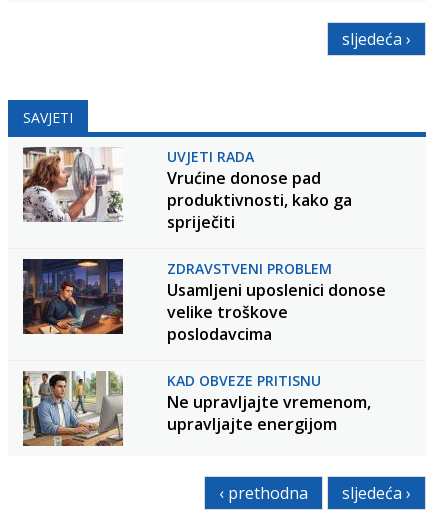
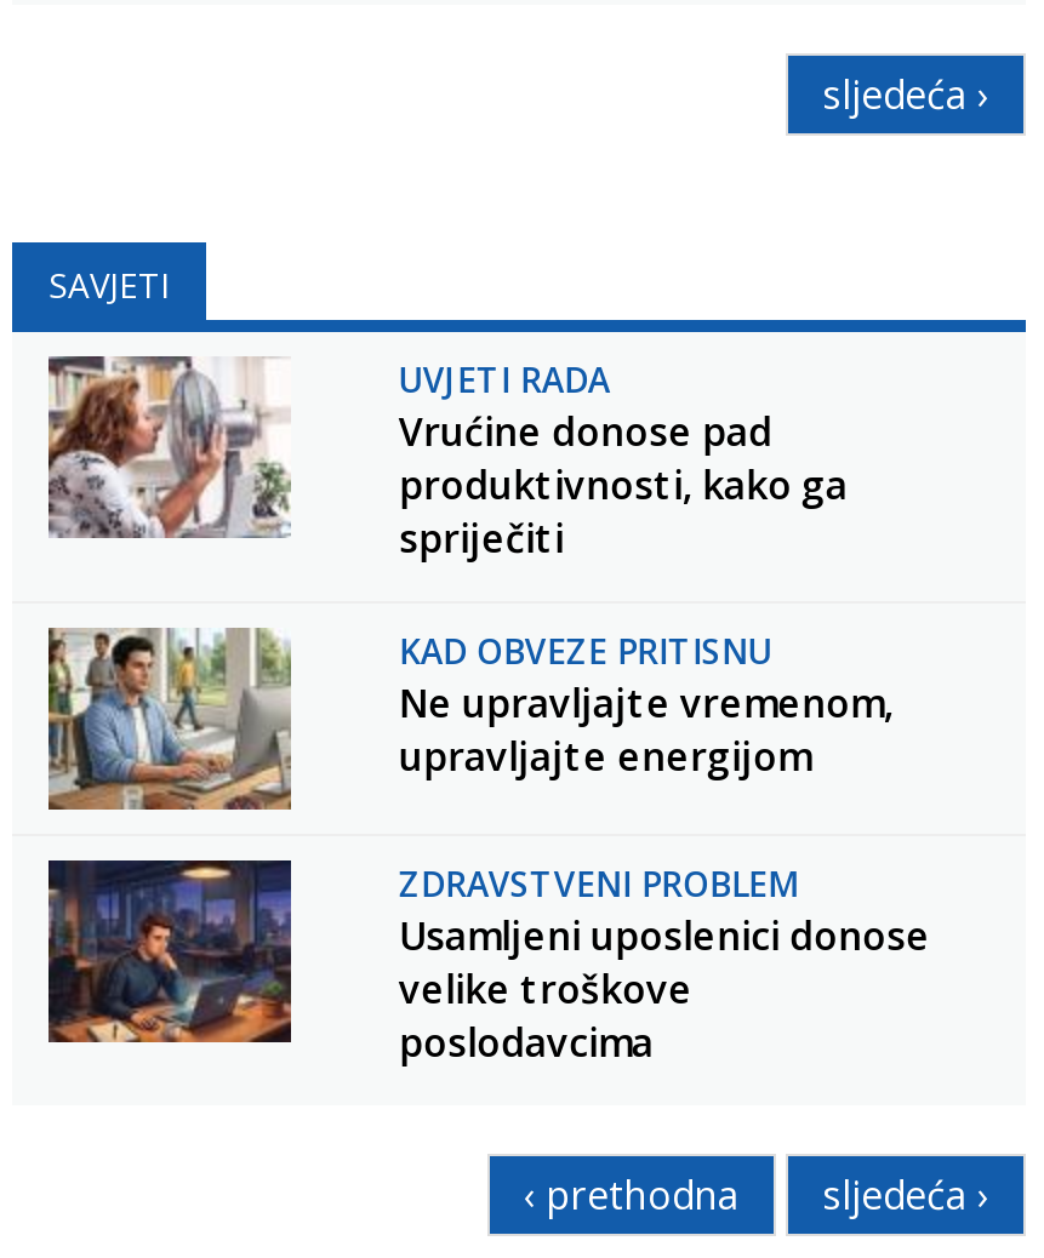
moved [167,259,386,345] -> [398,860,930,1068]: ZDRAVSTVENI PROBLEM | Usamljeni uposlenici donose | velike troškove | poslodavcima
moved [167,371,371,435] -> [398,627,893,782]: KAD OBVEZE PRITISNU | Ne upravljajte vremenom, | upravljajte energijom

